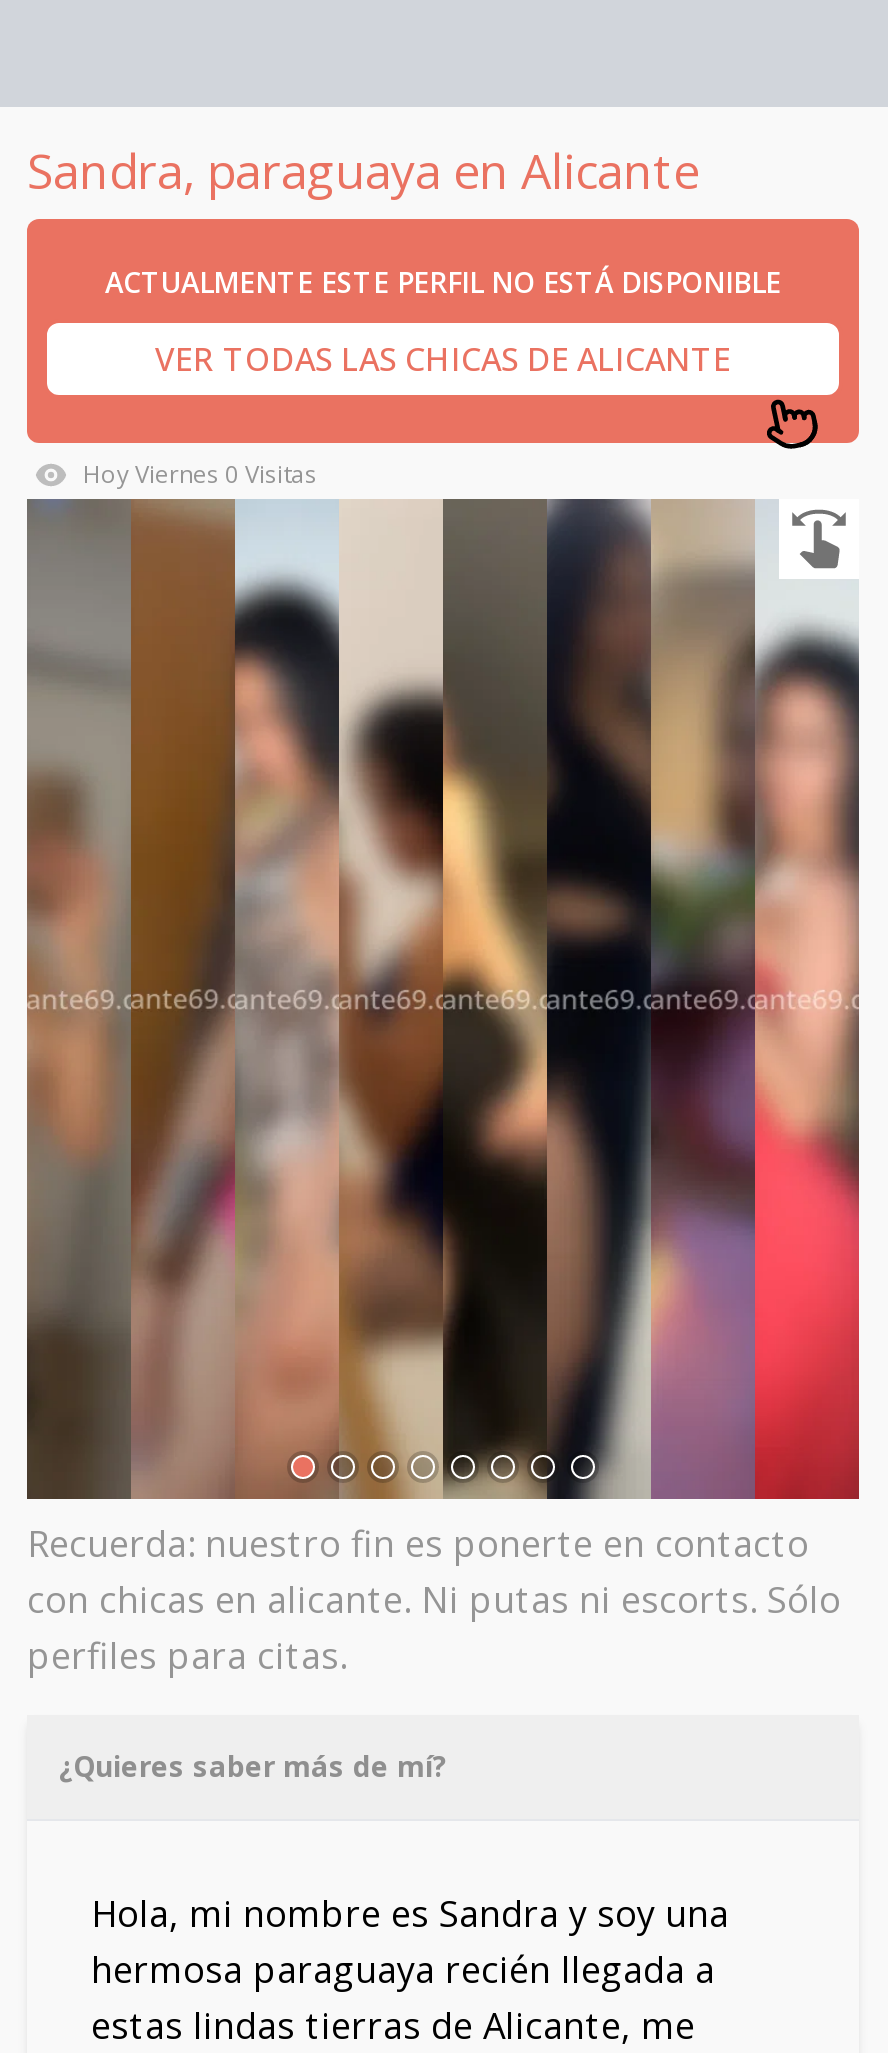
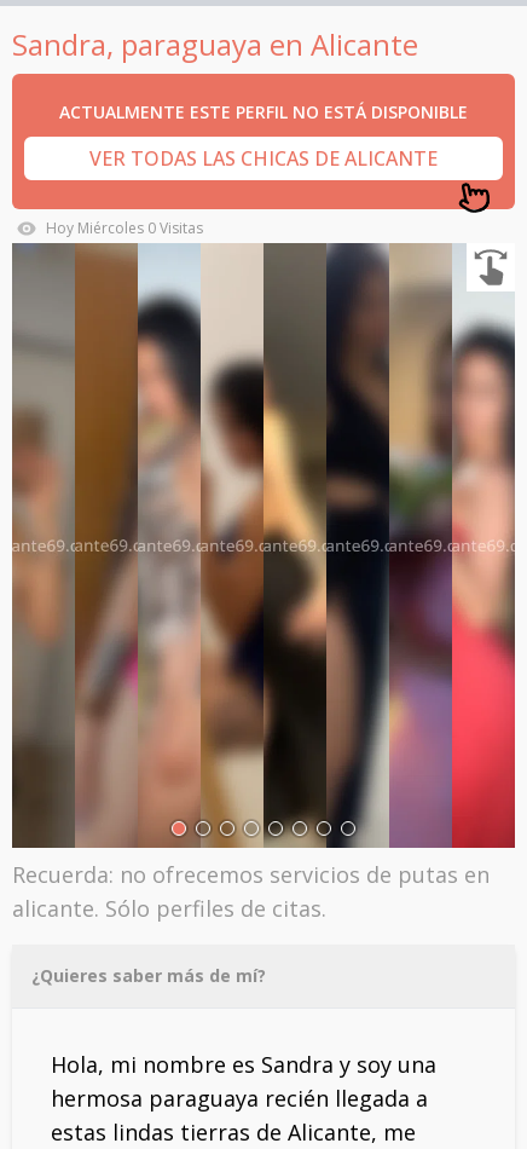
[83,457,317,491] Hoy Viernes 0 Visitas -> [46,218,203,238] Hoy Miércoles 0 Visitas
[27,1519,841,1679] Recuerda: nuestro fin es ponerte en contacto | con chicas en alicante. Ni putas ni escorts. Sólo | perfiles para citas. -> [12,860,490,923] Recuerda: no ofrecemos servicios de putas en | alicante. Sólo perfiles de citas.

